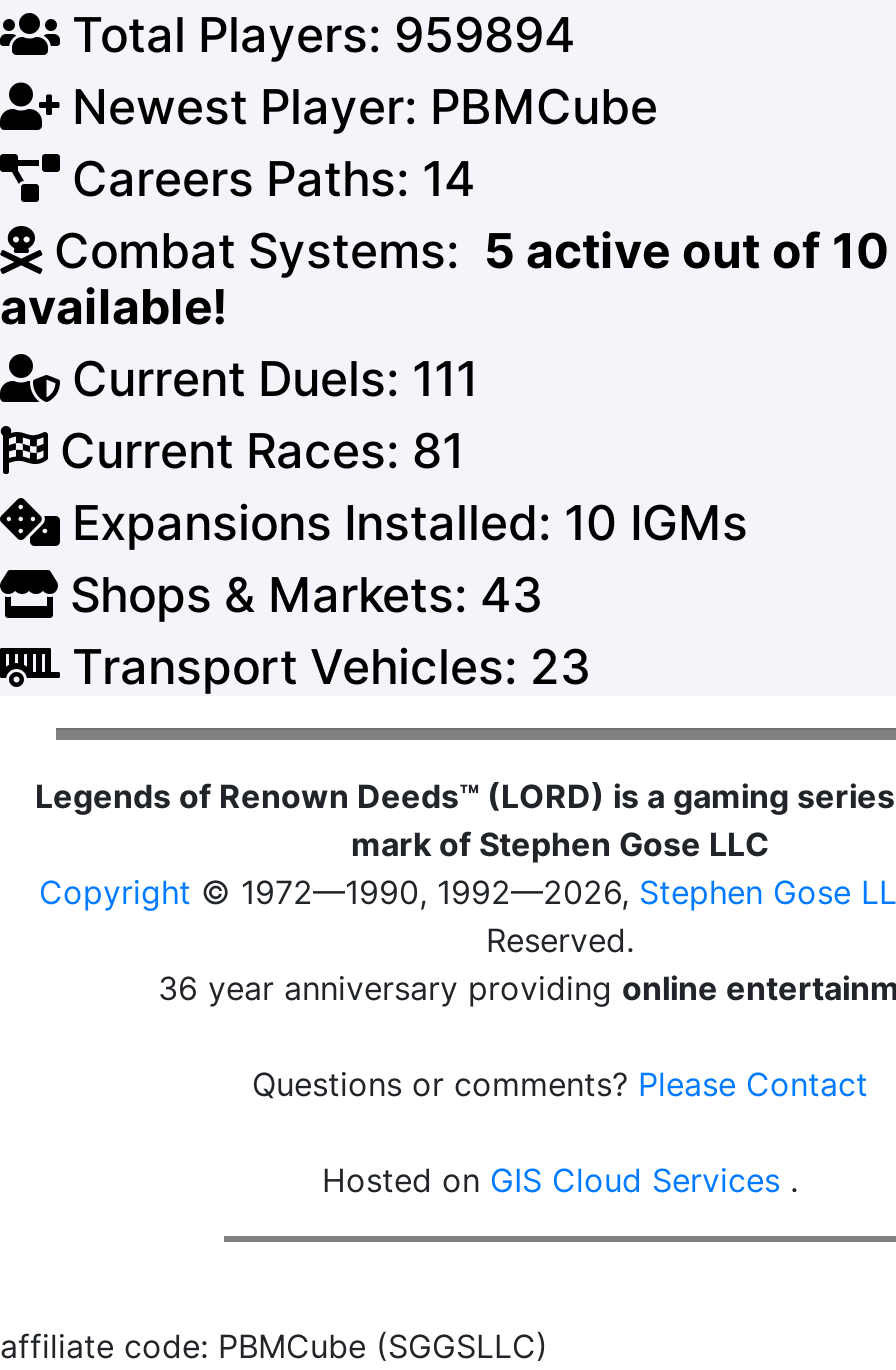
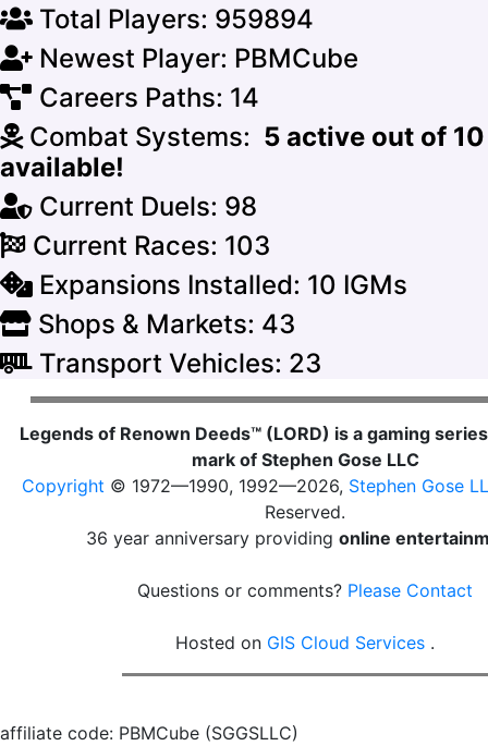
[60,350,478,408] Current Duels: 111 -> [33,191,257,222] Current Duels: 98
[48,422,464,480] Current Races: 81 -> [26,230,270,261] Current Races: 103

